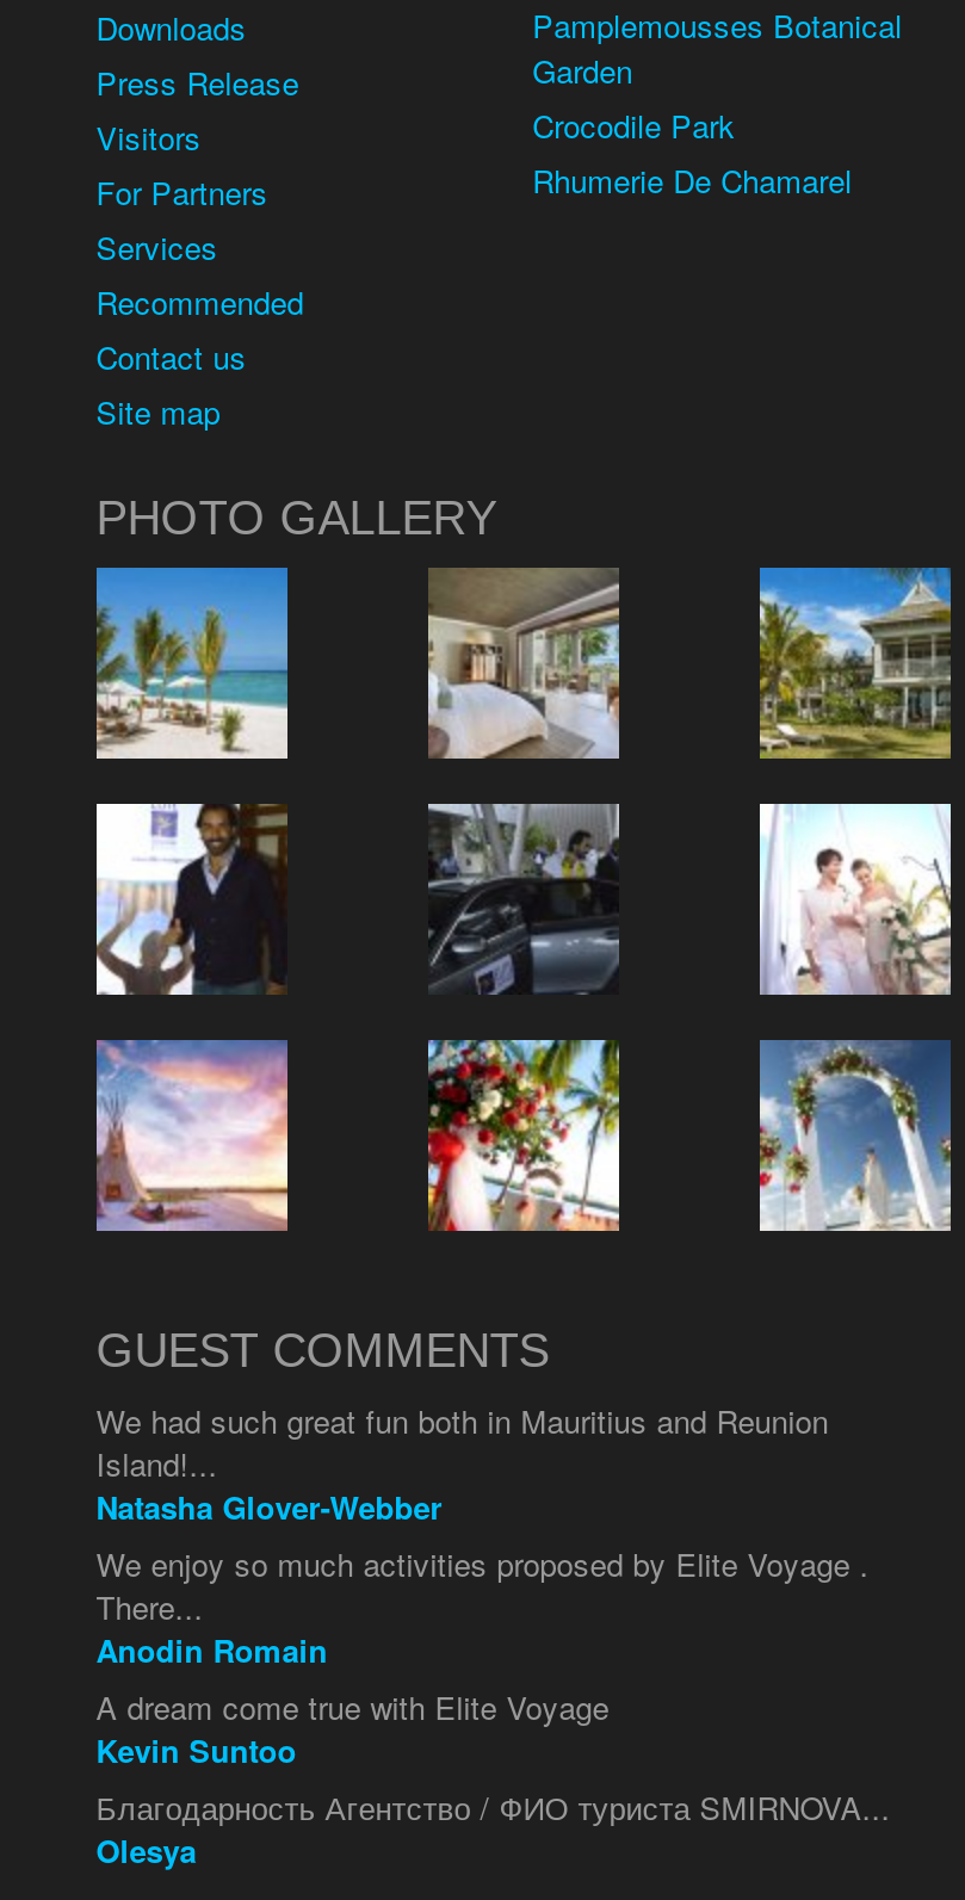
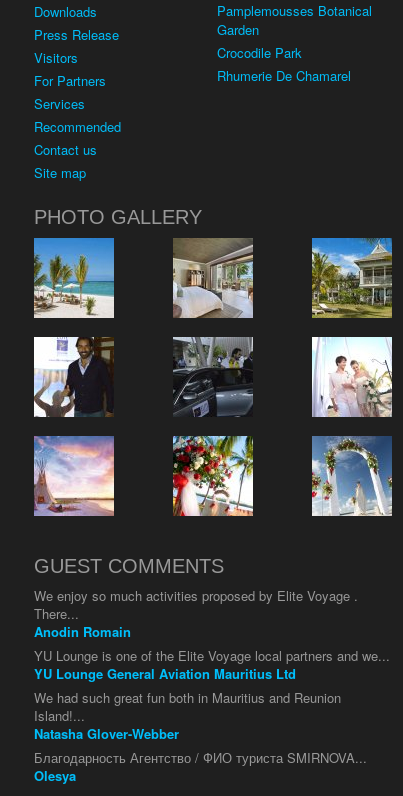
moved [96,1399,829,1530] -> [34,688,341,743]: We had such great fun both in Mauritius and Reunion | Island!... | Natasha Glover-Webber
moved [96,1542,869,1673] -> [34,586,358,641]: We enjoy so much activities proposed by Elite Voyage . | There... | Anodin Romain
[96,1685,609,1774] A dream come true with Elite Voyage | Kevin Suntoo -> [34,646,390,683] YU Lounge is one of the Elite Voyage local partners and we... | YU Lounge General Aviation Mauritius Ltd

